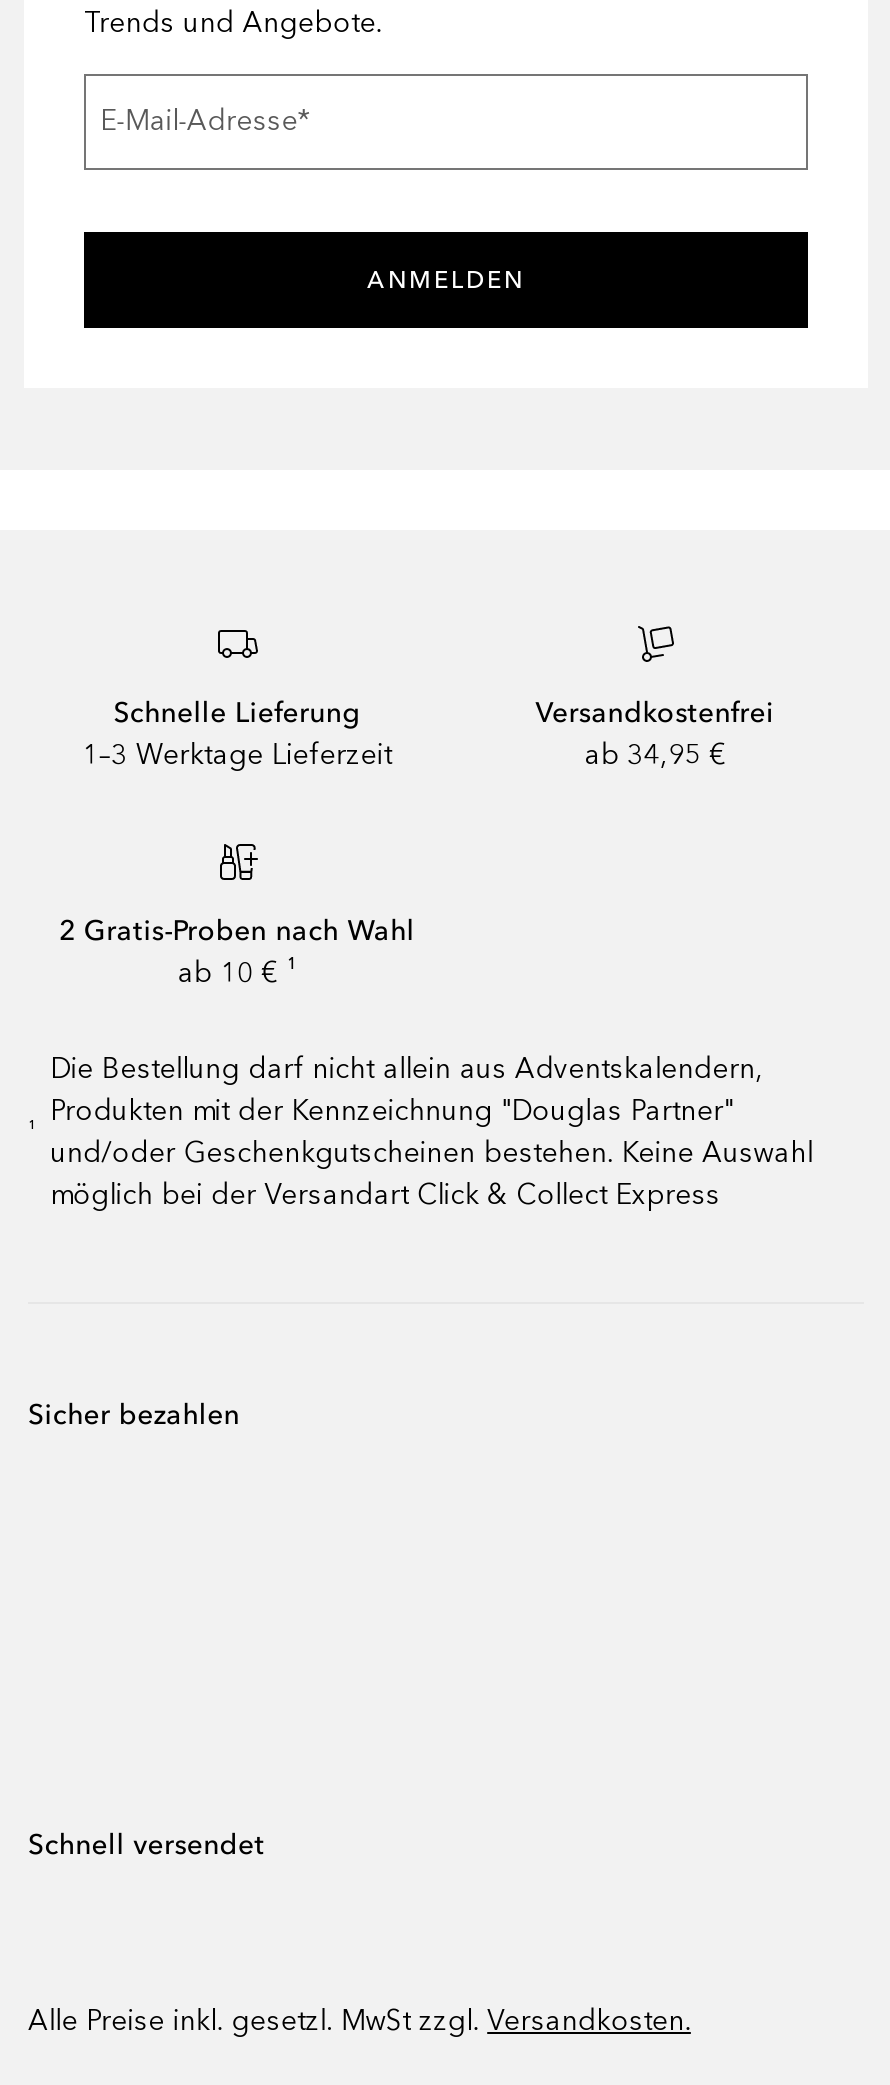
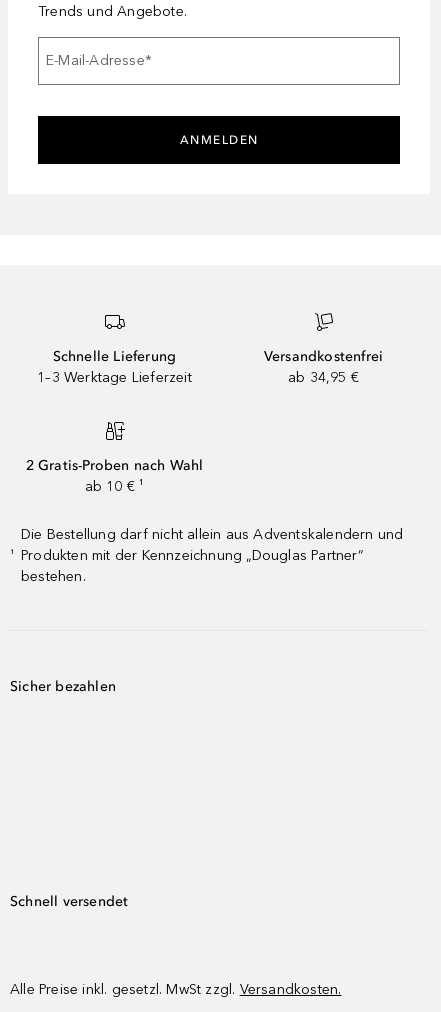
[50,1052,813,1212] Die Bestellung darf nicht allein aus Adventskalendern, | Produkten mit der Kennzeichnung "Douglas Partner" | und/oder Geschenkgutscheinen bestehen. Keine Auswahl | möglich bei der Versandart Click & Collect Express -> [21,526,403,585] Die Bestellung darf nicht allein aus Adventskalendern und | Produkten mit der Kennzeichnung „Douglas Partner“ | bestehen.

